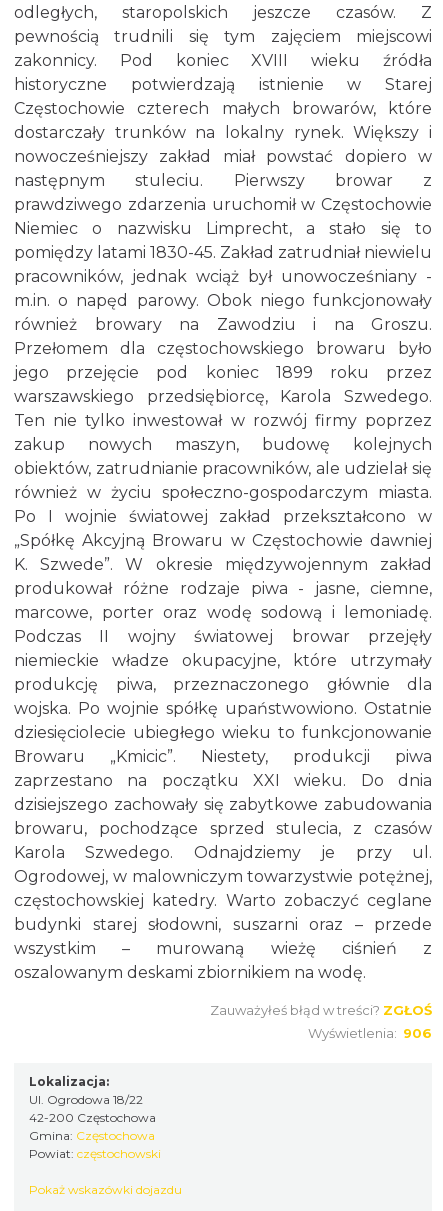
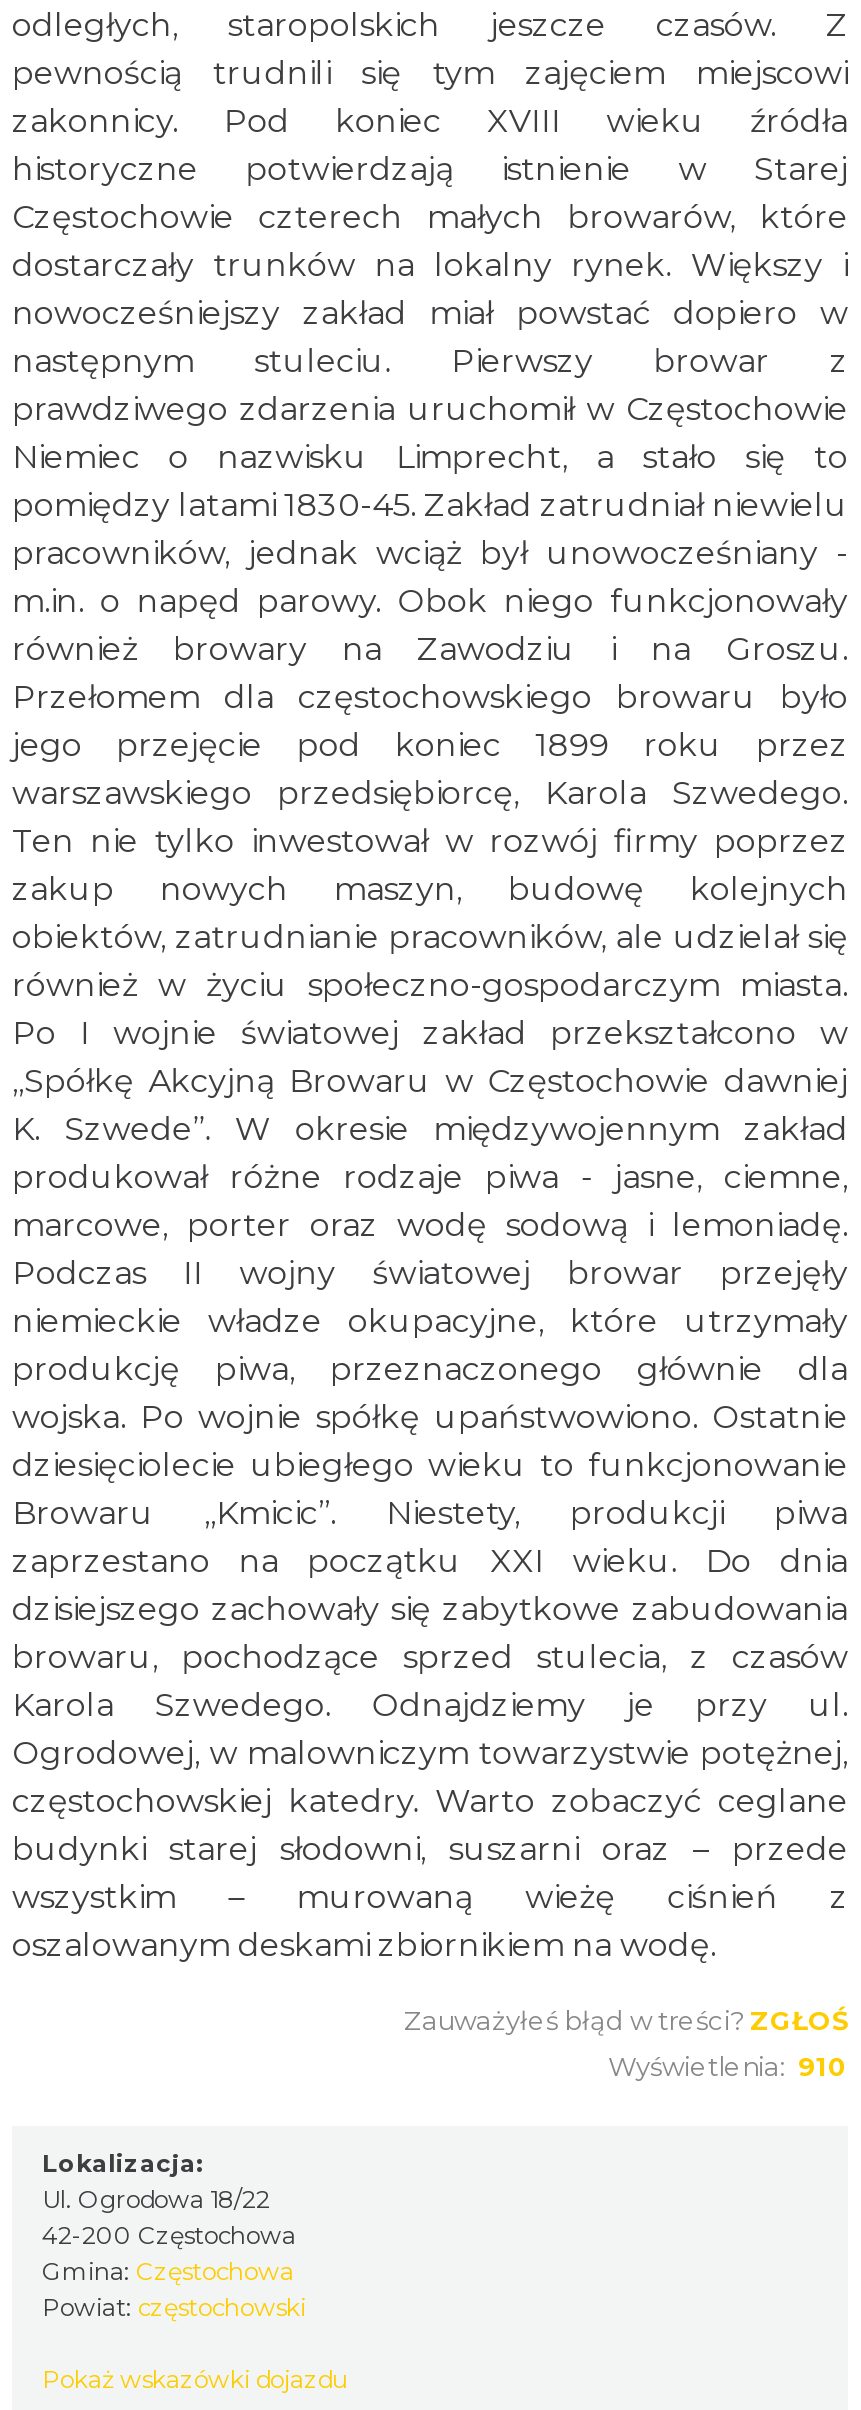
[308,1025,432,1041] Wyświetlenia: 906 -> [608,2050,848,2082] Wyświetlenia: 910

